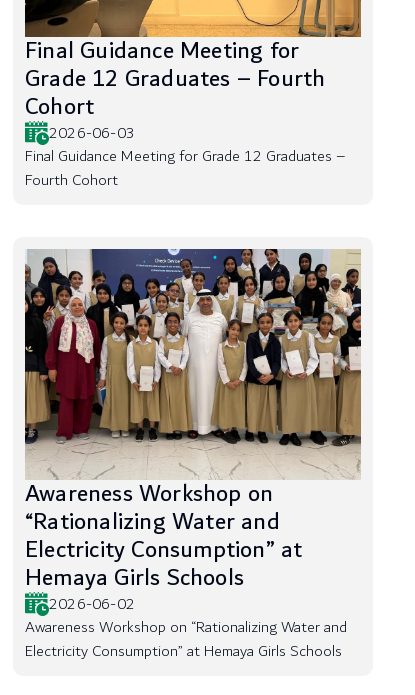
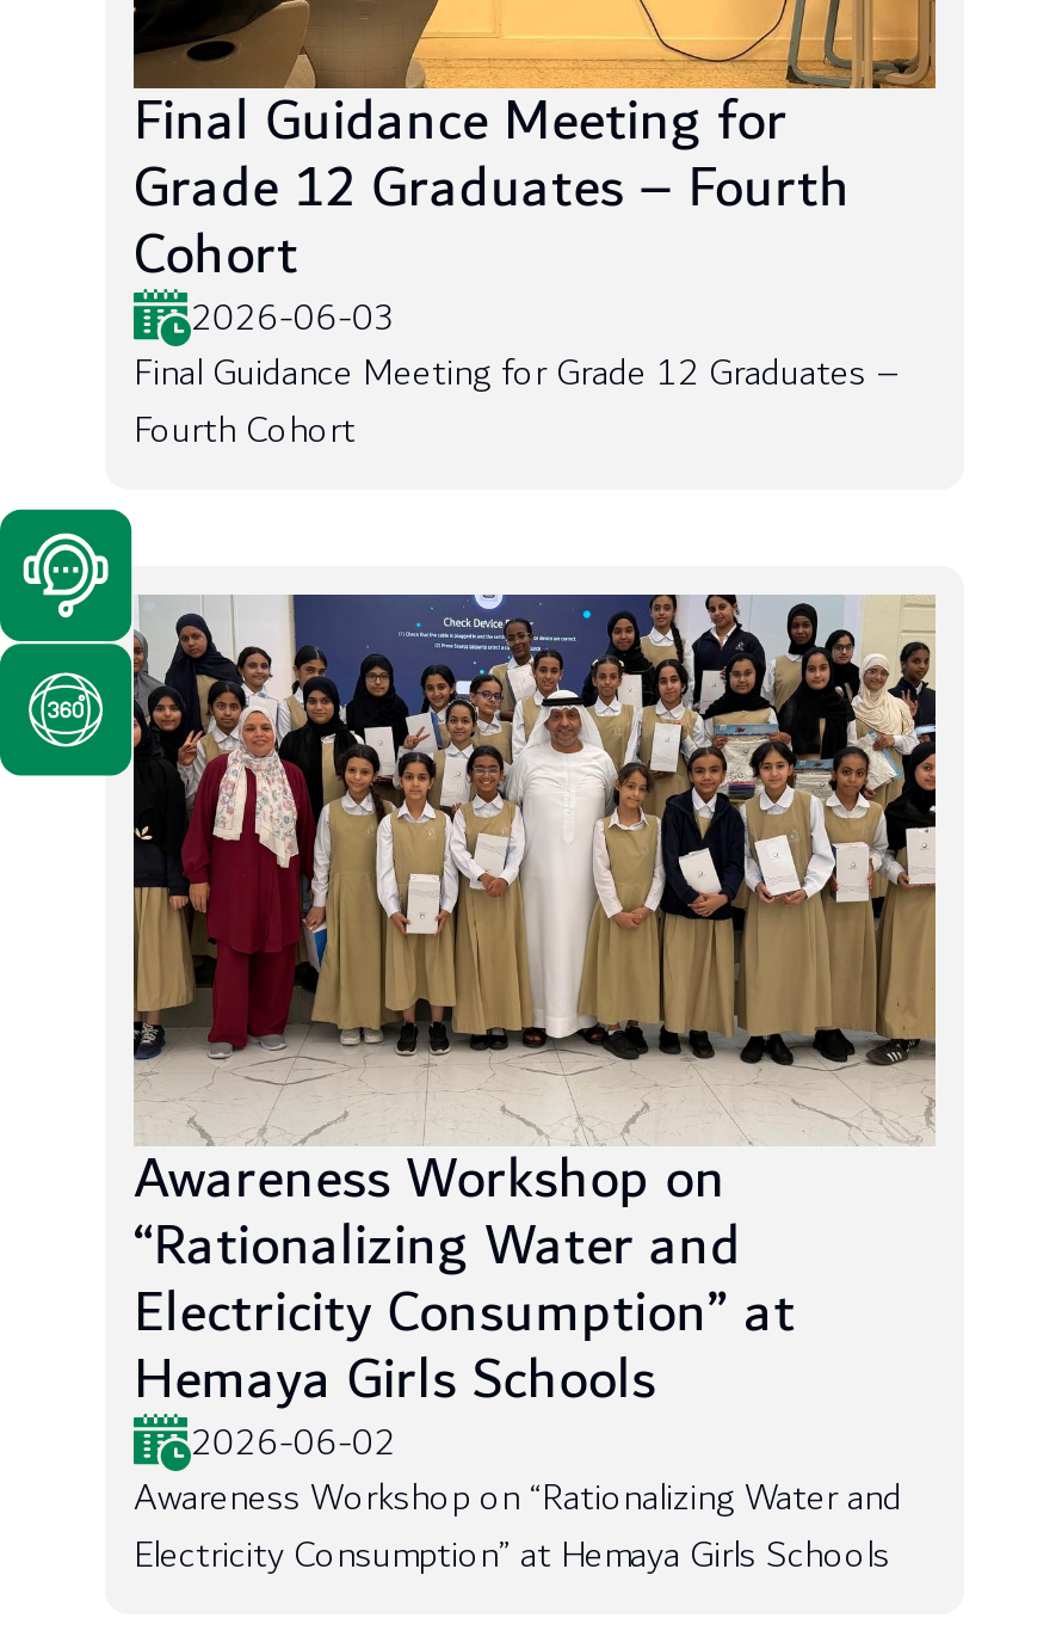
none -> [7,506,134,779] [image]

